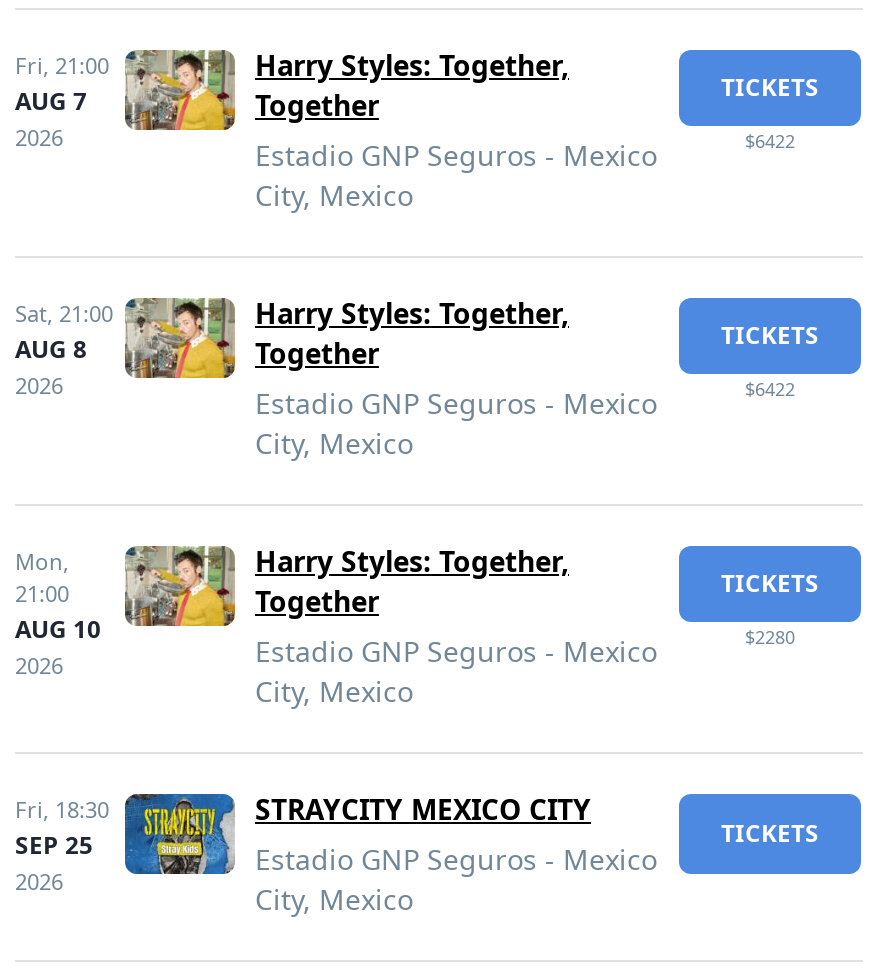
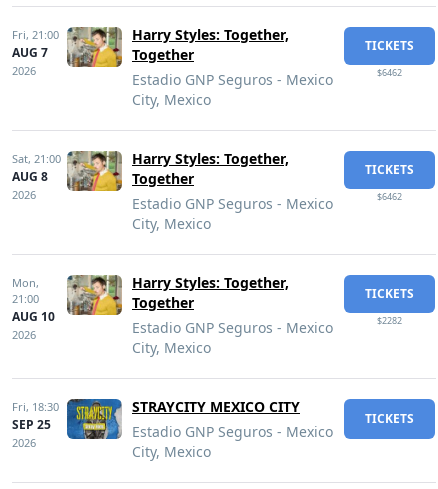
[745,128,795,154] $6422 -> [377,66,402,79] $6462
[745,376,795,402] $6422 -> [377,190,402,203] $6462
[745,624,795,650] $2280 -> [377,314,402,327] $2282

